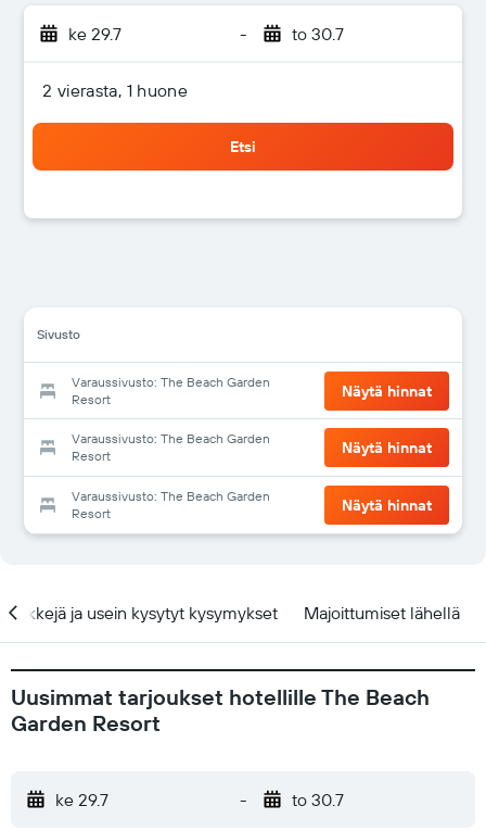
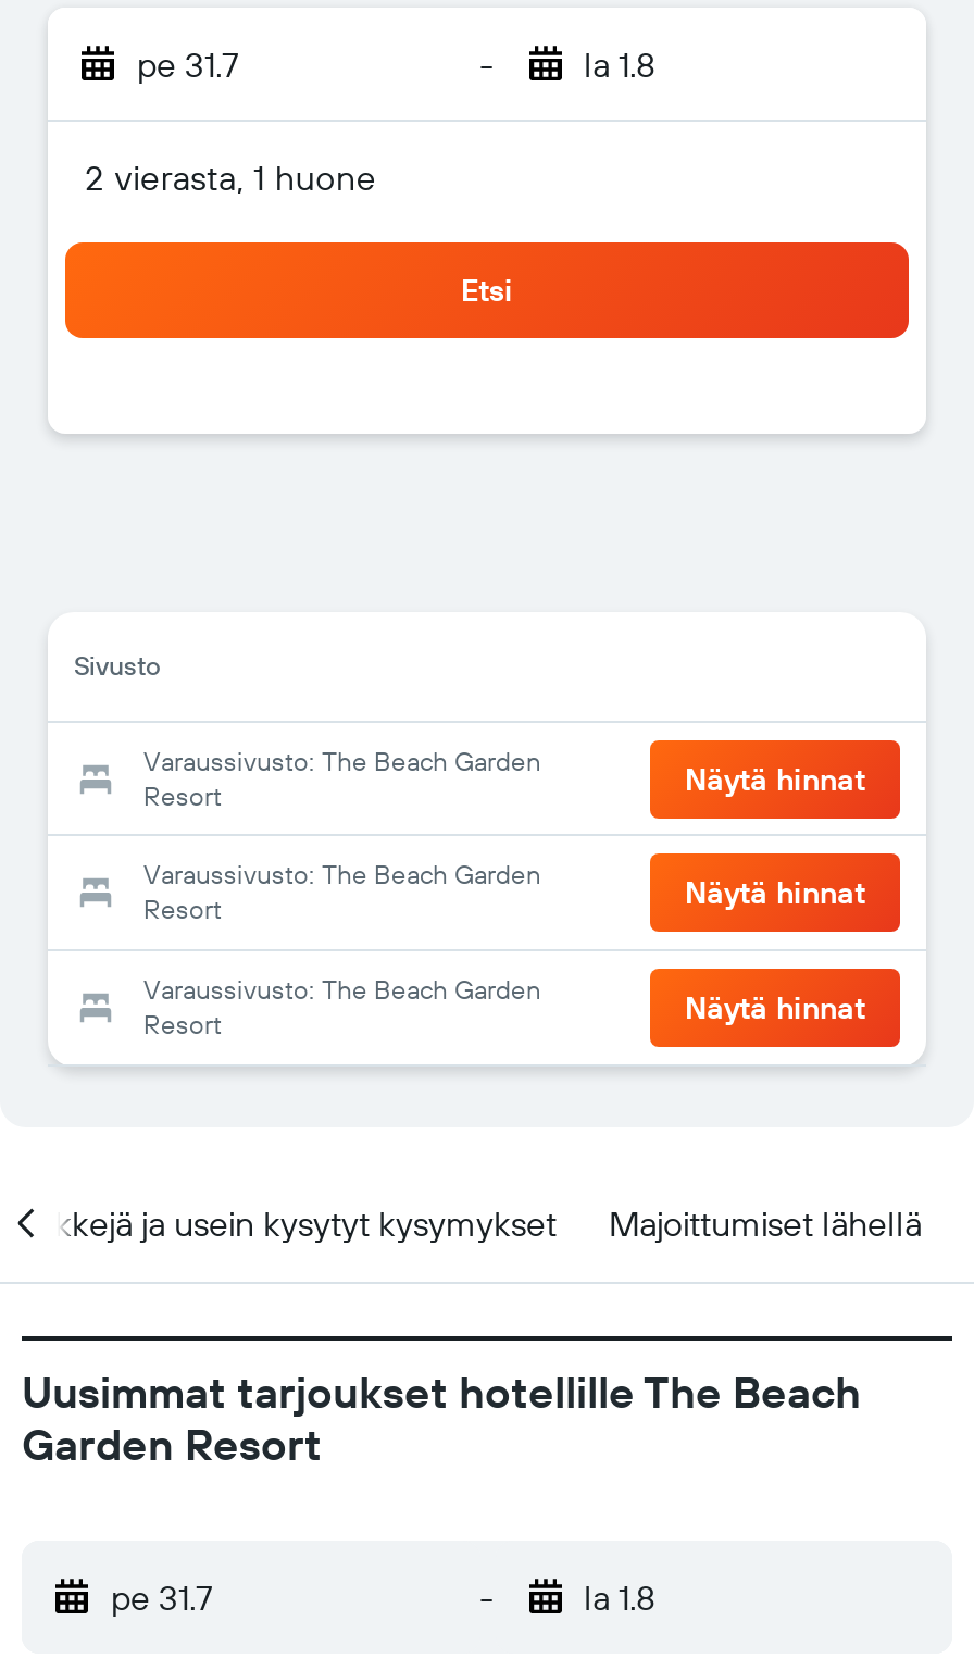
[68,23,121,45] ke 29.7 -> [137,42,239,86] pe 31.7
[291,23,343,45] to 30.7 -> [584,42,655,86] la 1.8
[55,789,108,810] ke 29.7 -> [111,1575,213,1619] pe 31.7
[291,789,343,810] to 30.7 -> [584,1575,655,1619] la 1.8

